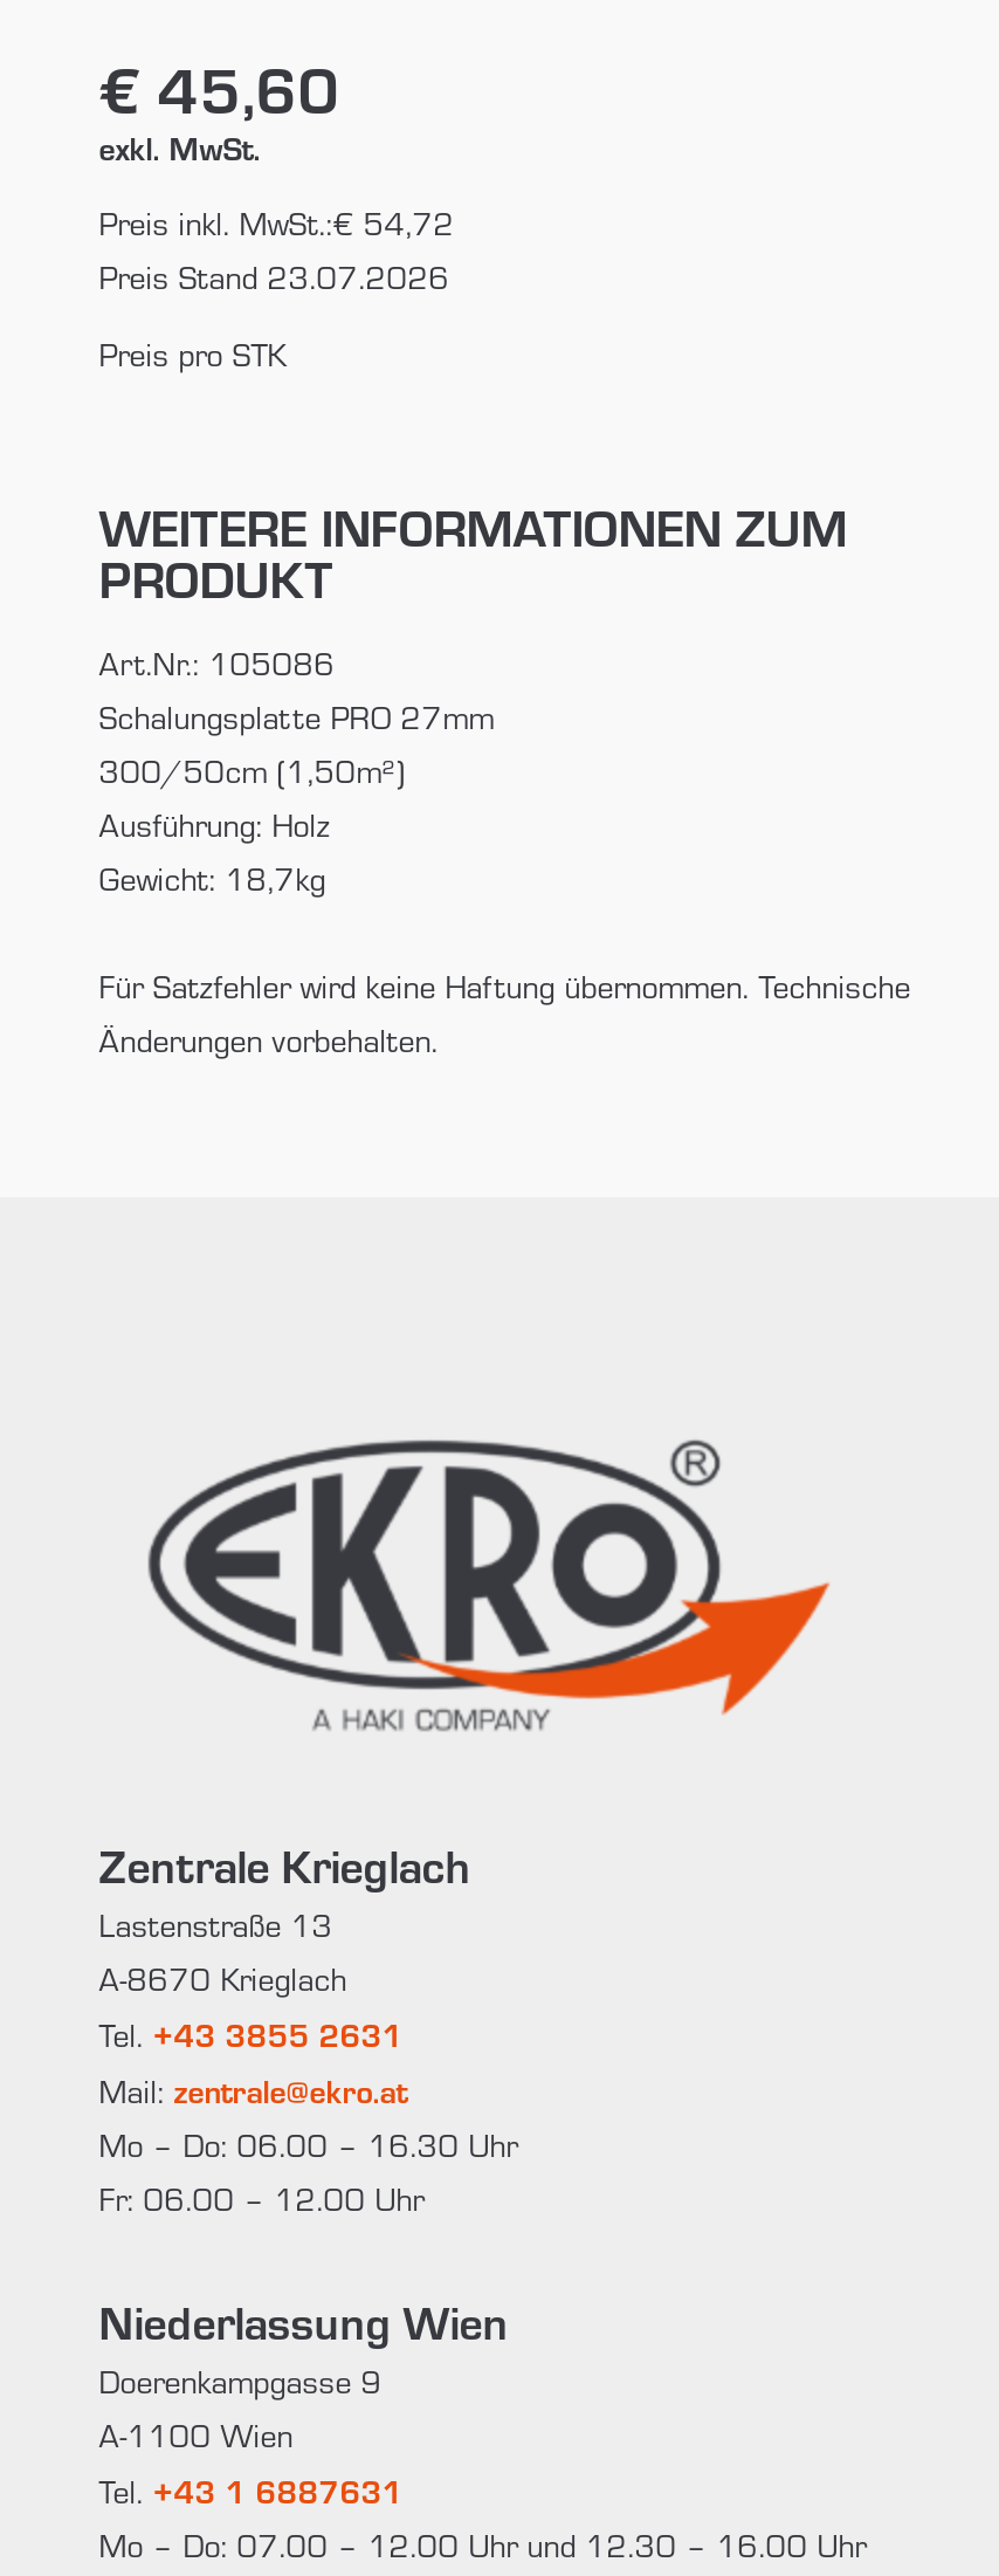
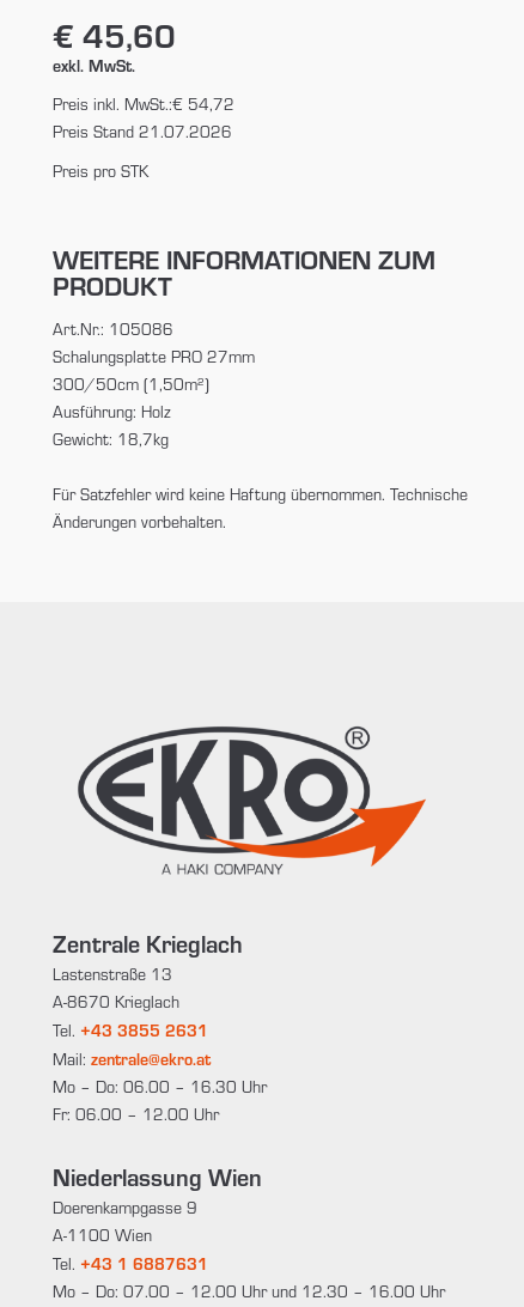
[99,257,450,299] Preis Stand 23.07.2026 -> [52,121,232,143] Preis Stand 21.07.2026

